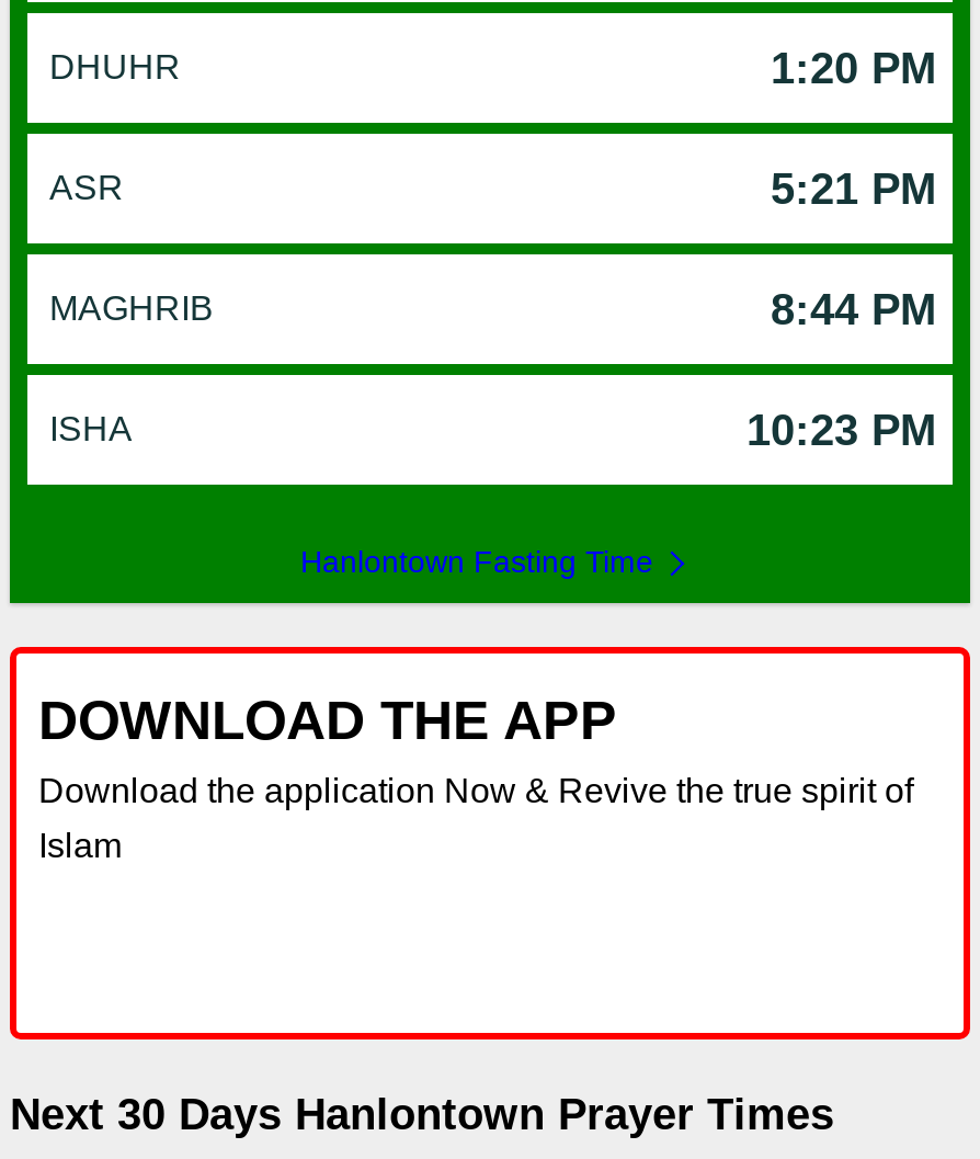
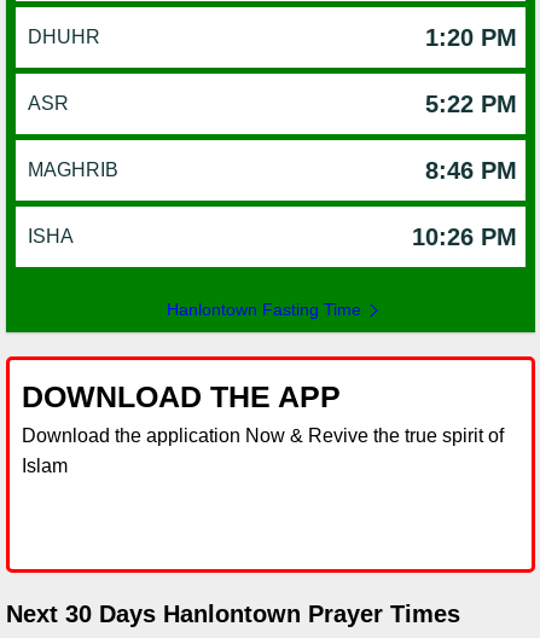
[771,164,937,213] 5:21 PM -> [425,91,517,117] 5:22 PM
[771,285,937,333] 8:44 PM -> [425,157,517,184] 8:46 PM
[747,406,937,454] 10:23 PM -> [412,224,517,250] 10:26 PM

